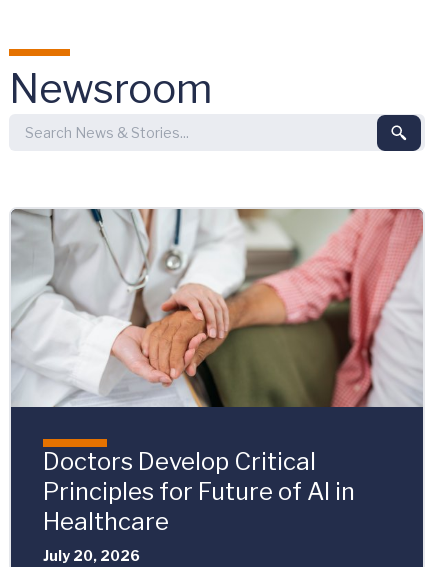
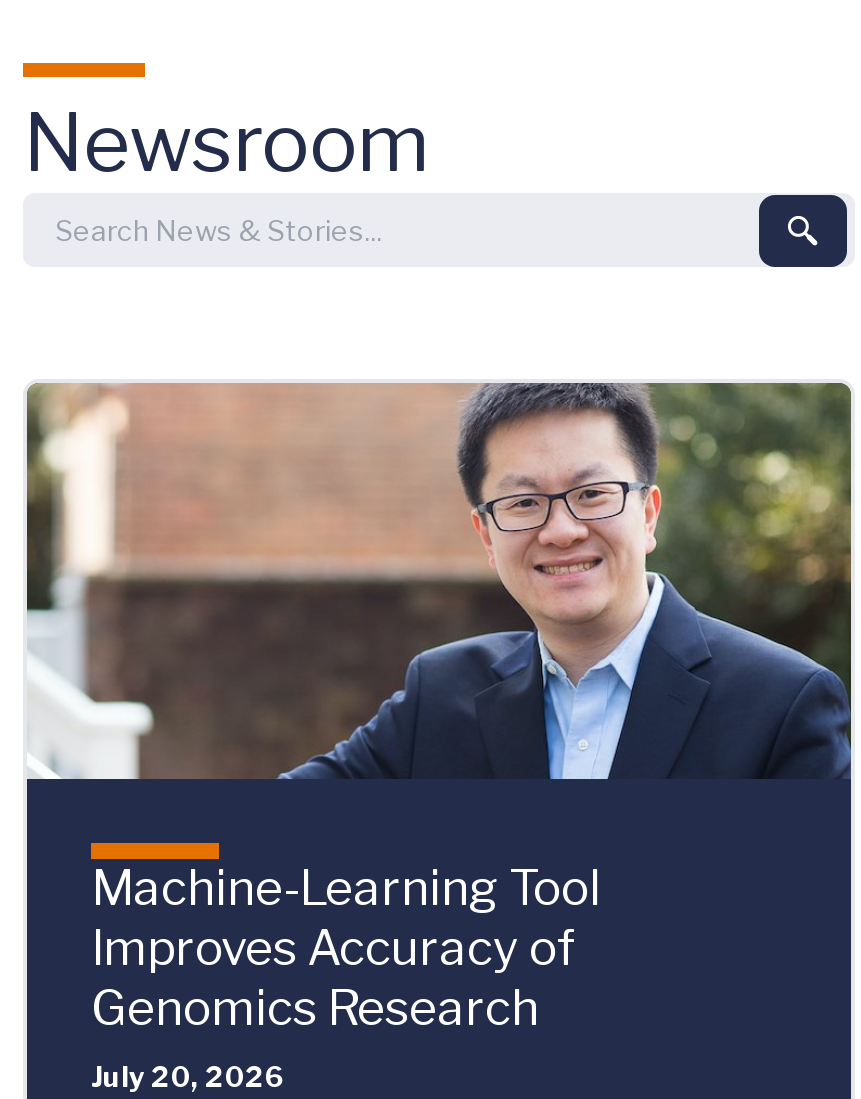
[11,208,424,536] [image] | Doctors Develop Critical | Principles for Future of AI in | Healthcare -> [25,381,853,1037] [image] | Machine-Learning Tool | Improves Accuracy of | Genomics Research

